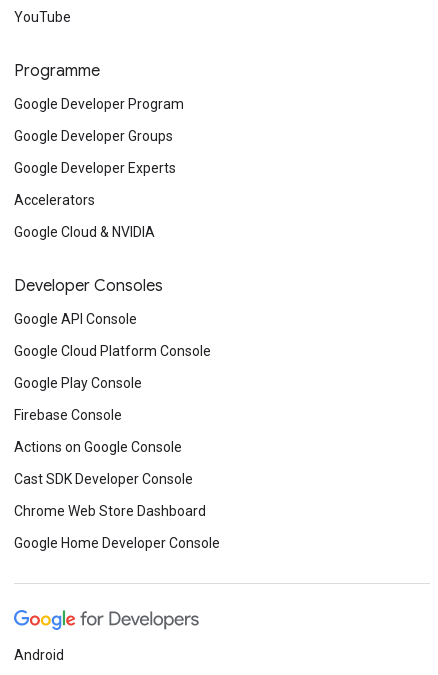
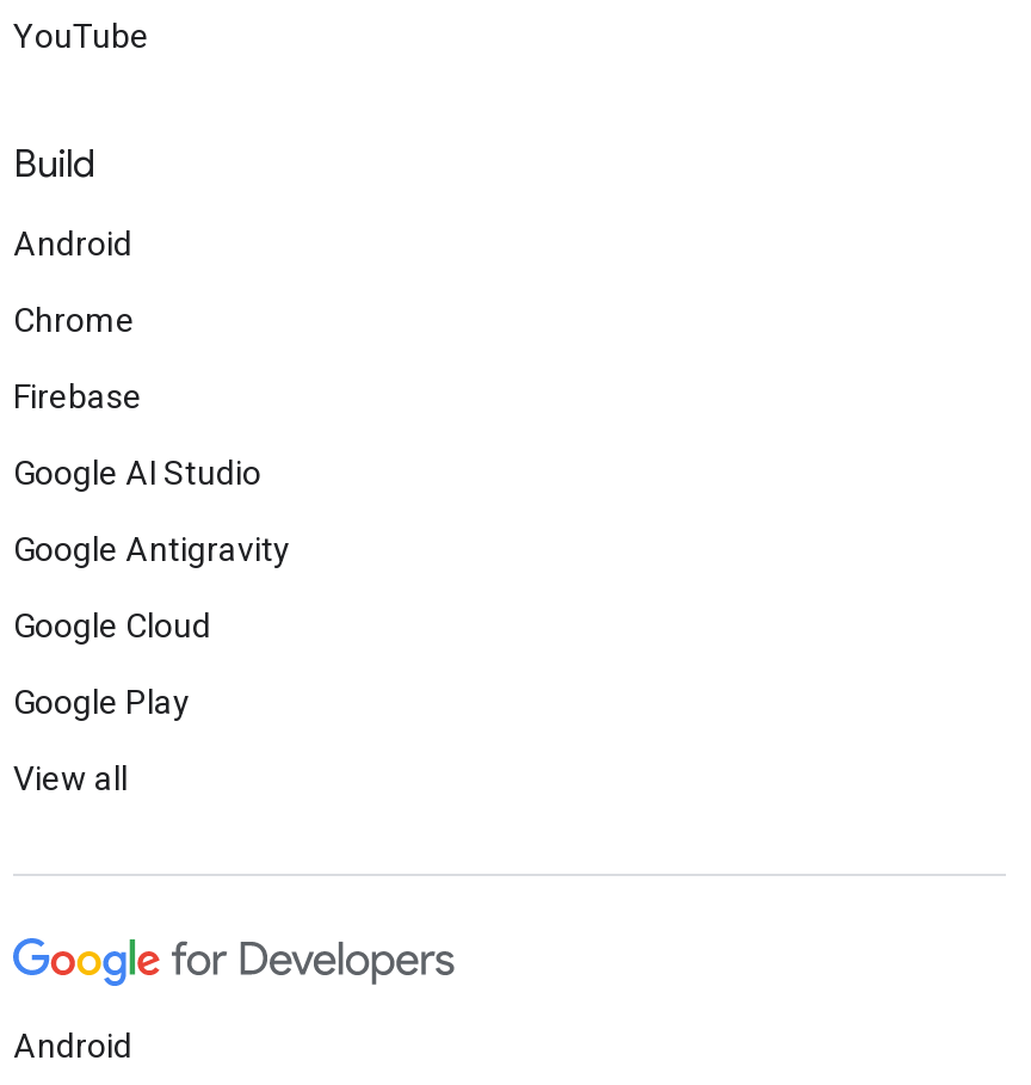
[14,61,220,551] Programme | Google Developer Program | Google Developer Groups | Google Developer Experts | Accelerators | Google Cloud & NVIDIA | Developer Consoles | Google API Console | Google Cloud Platform Console | Google Play Console | Firebase Console | Actions on Google Console | Cast SDK Developer Console | Chrome Web Store Dashboard | Google Home Developer Console -> [13,141,290,797] Build | Android | Chrome | Firebase | Google AI Studio | Google Antigravity | Google Cloud | Google Play | View all

